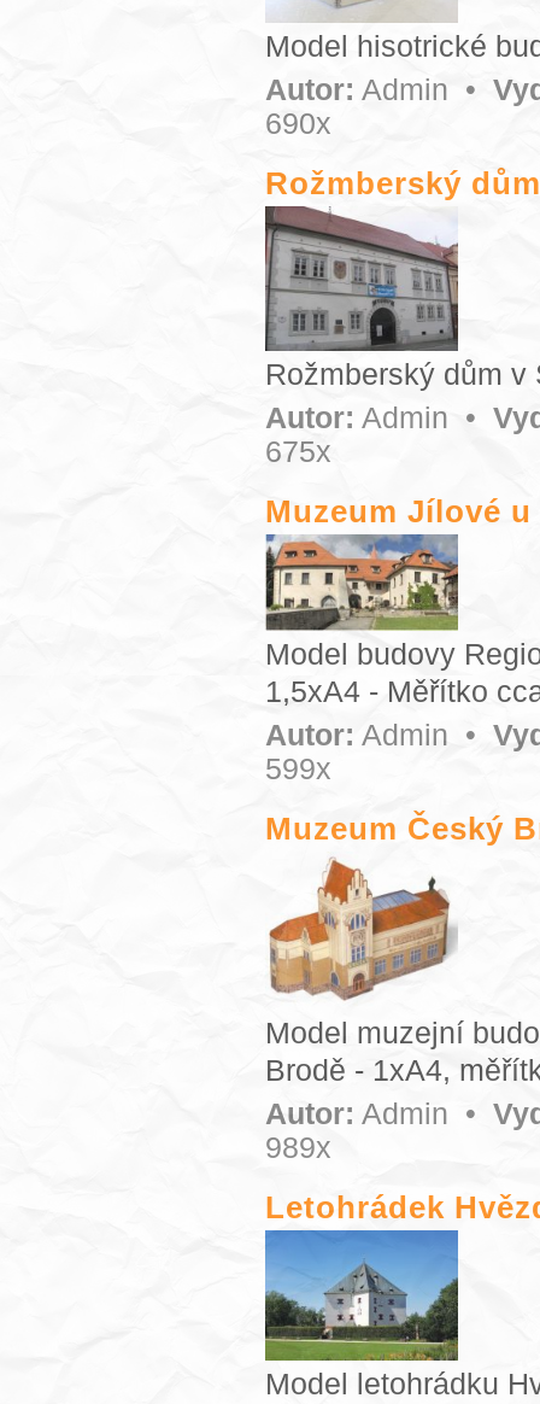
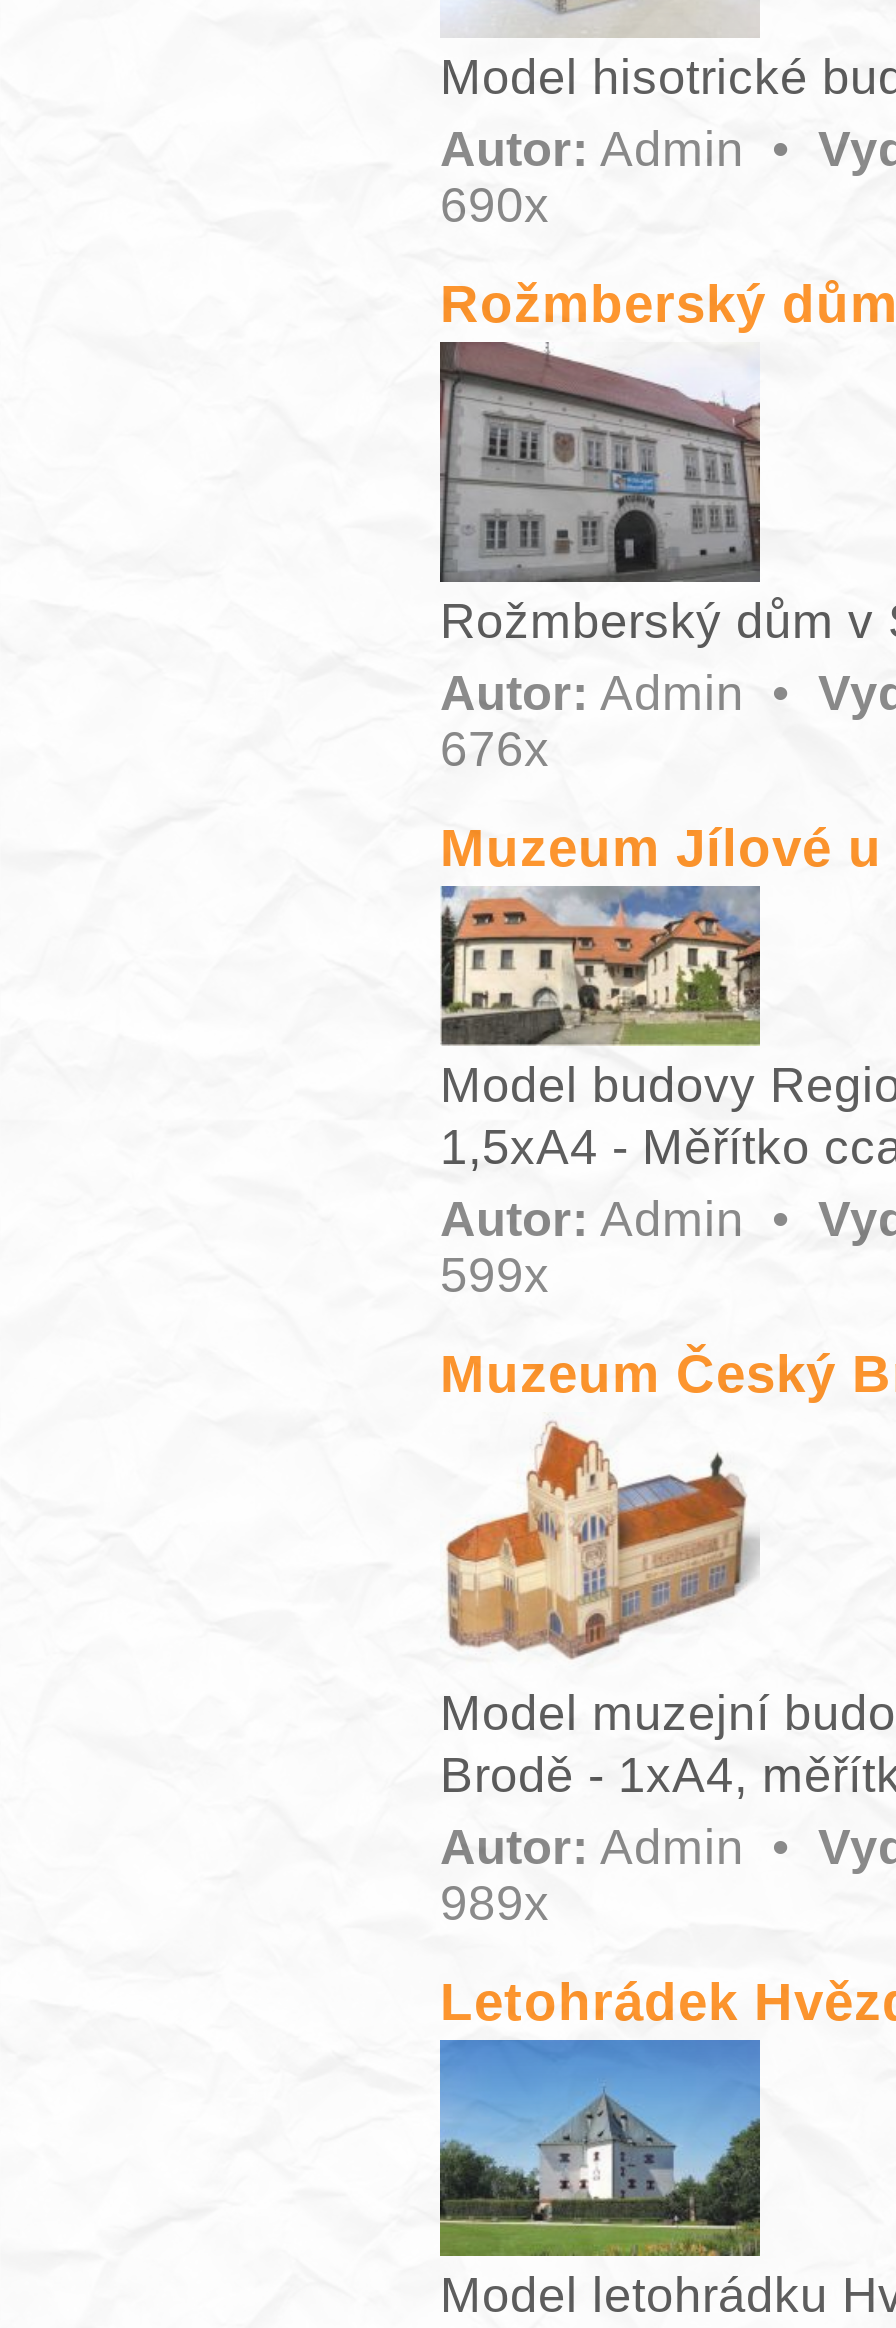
[265,436,331,468] 675x -> [440,722,550,776] 676x

